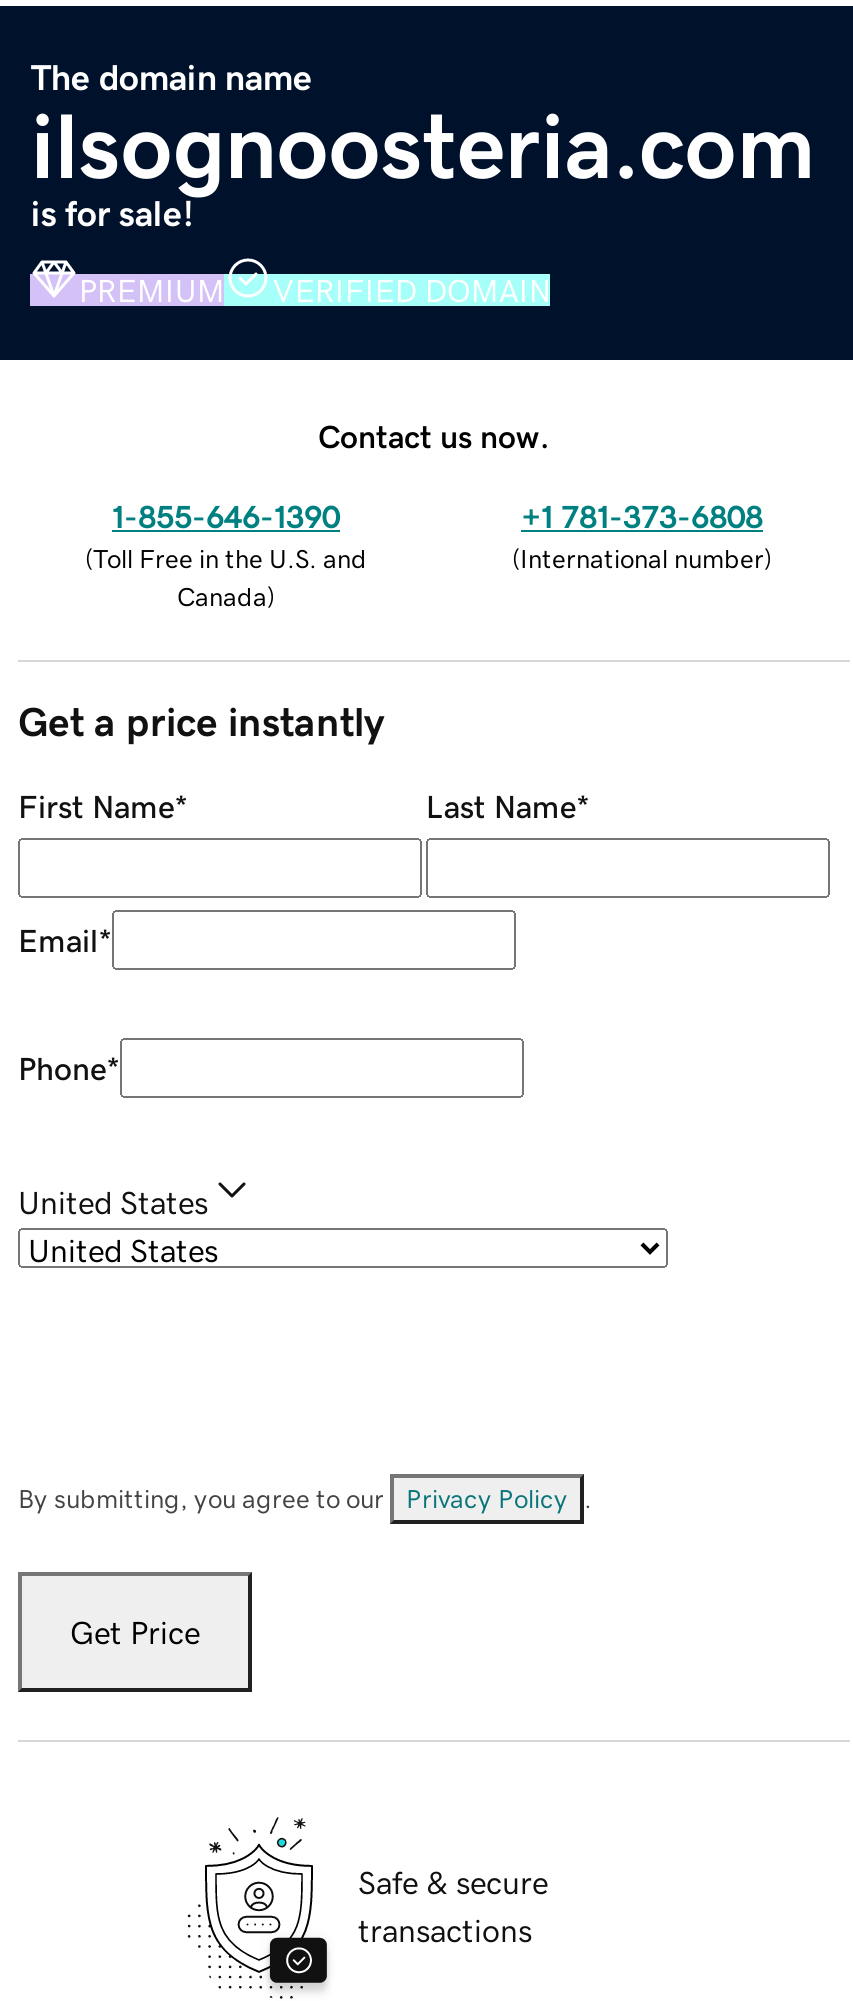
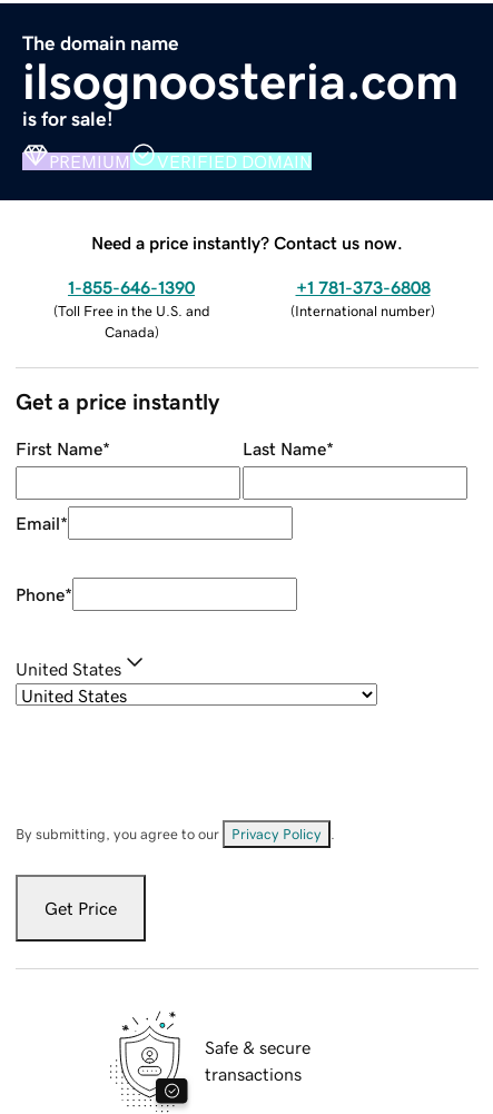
[318,419,550,451] Contact us now. -> [91,233,403,251] Need a price instantly? Contact us now.

